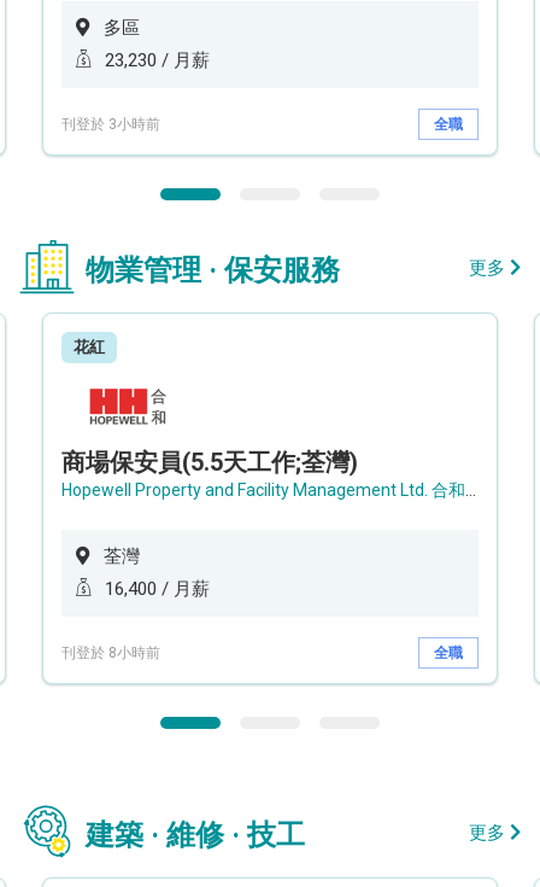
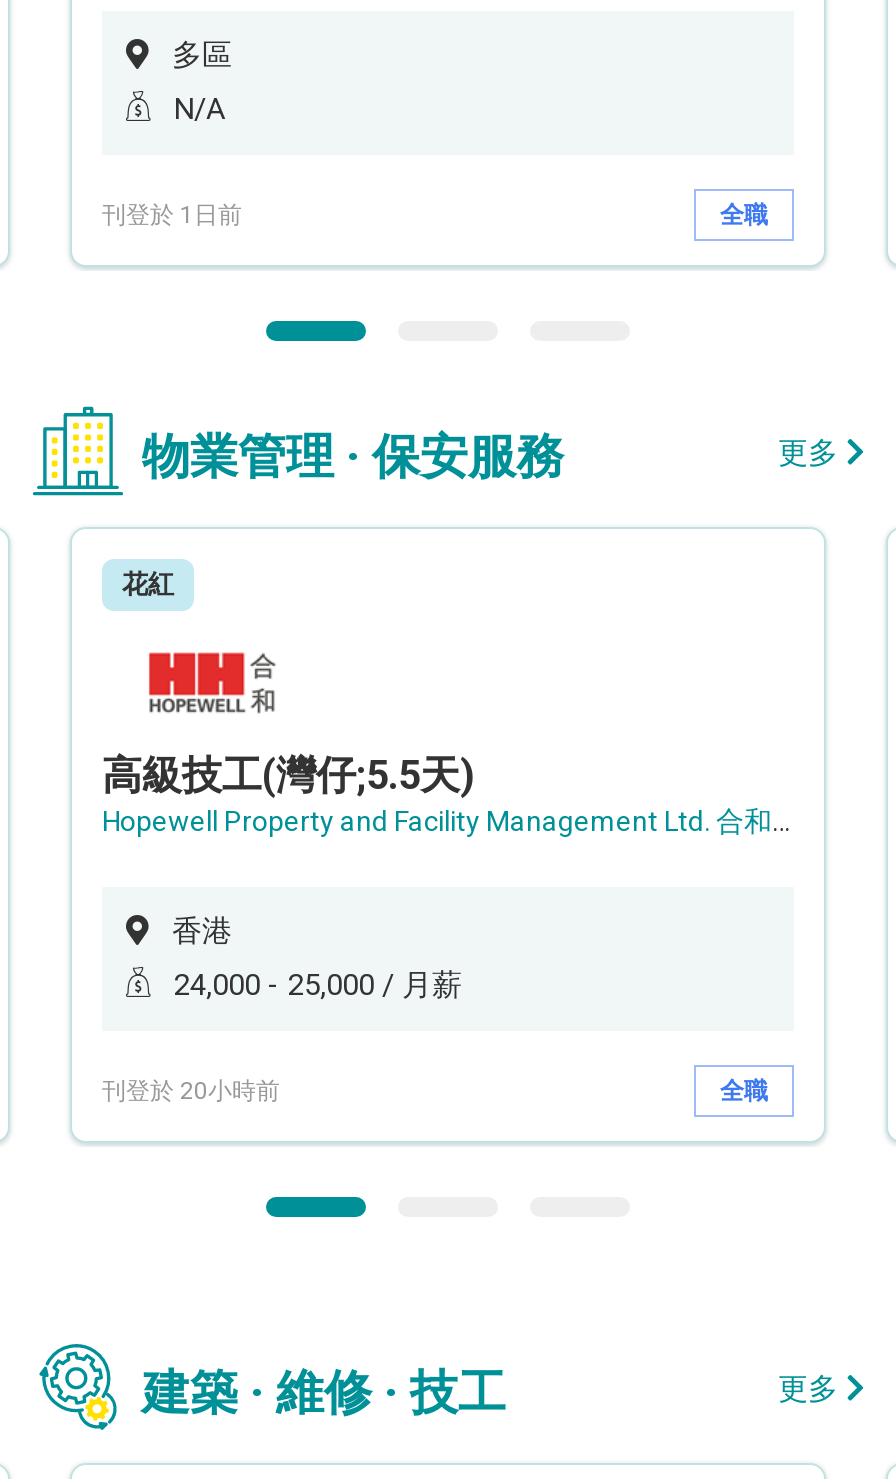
[105,50,210,71] 23,230 / 月薪 -> [174,91,226,127] N/A
[61,115,160,132] 刊登於 3小時前 -> [102,200,242,228] 刊登於 1日前
[61,448,358,477] 商場保安員(5.5天工作;荃灣) -> [102,751,474,799] 高級技工(灣仔;5.5天)
[104,546,140,567] 荃灣 -> [172,913,232,949] 香港
[105,578,210,600] 16,400 / 月薪 -> [174,967,462,1003] 24,000 - 25,000 / 月薪
[61,644,160,661] 刊登於 8小時前 -> [102,1076,280,1104] 刊登於 20小時前

